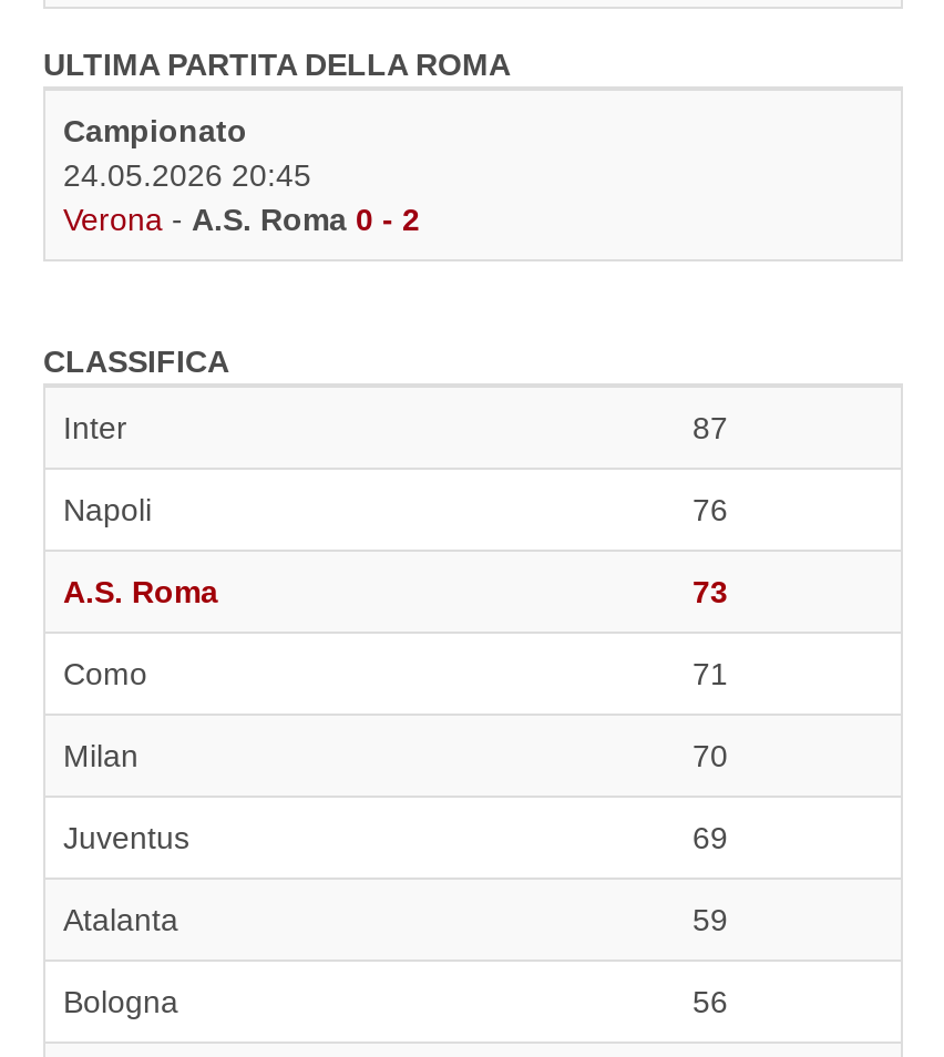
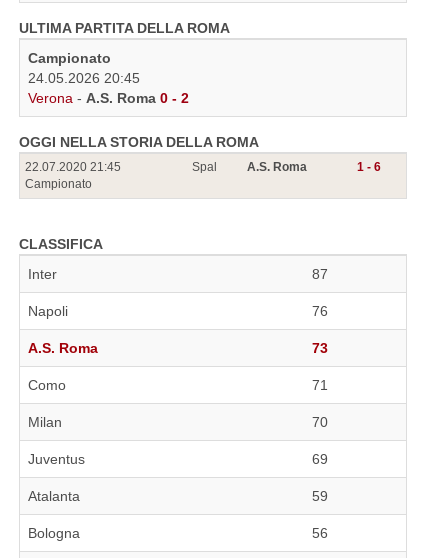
none -> [19,134,259,191] OGGI NELLA STORIA DELLA ROMA | 22.07.2020 21:45 | Campionato
none -> [192,160,381,174] Spal | A.S. Roma | 1 - 6

